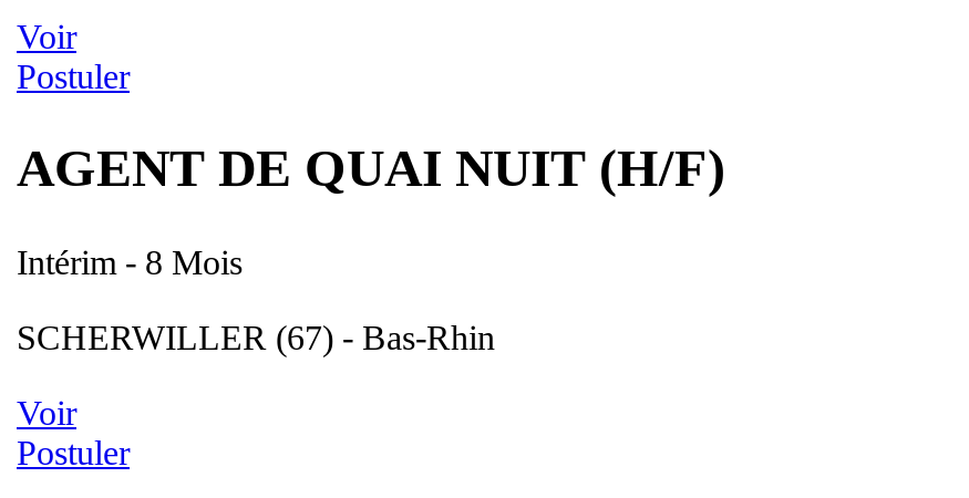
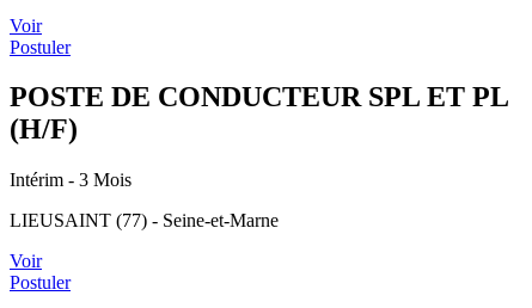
[17,141,725,198] AGENT DE QUAI NUIT (H/F) -> [10,82,508,145] POSTE DE CONDUCTEUR SPL ET PL | (H/F)
[17,244,243,282] Intérim - 8 Mois -> [10,170,132,190] Intérim - 3 Mois
[17,320,495,357] SCHERWILLER (67) - Bas-Rhin -> [10,211,279,231] LIEUSAINT (77) - Seine-et-Marne

